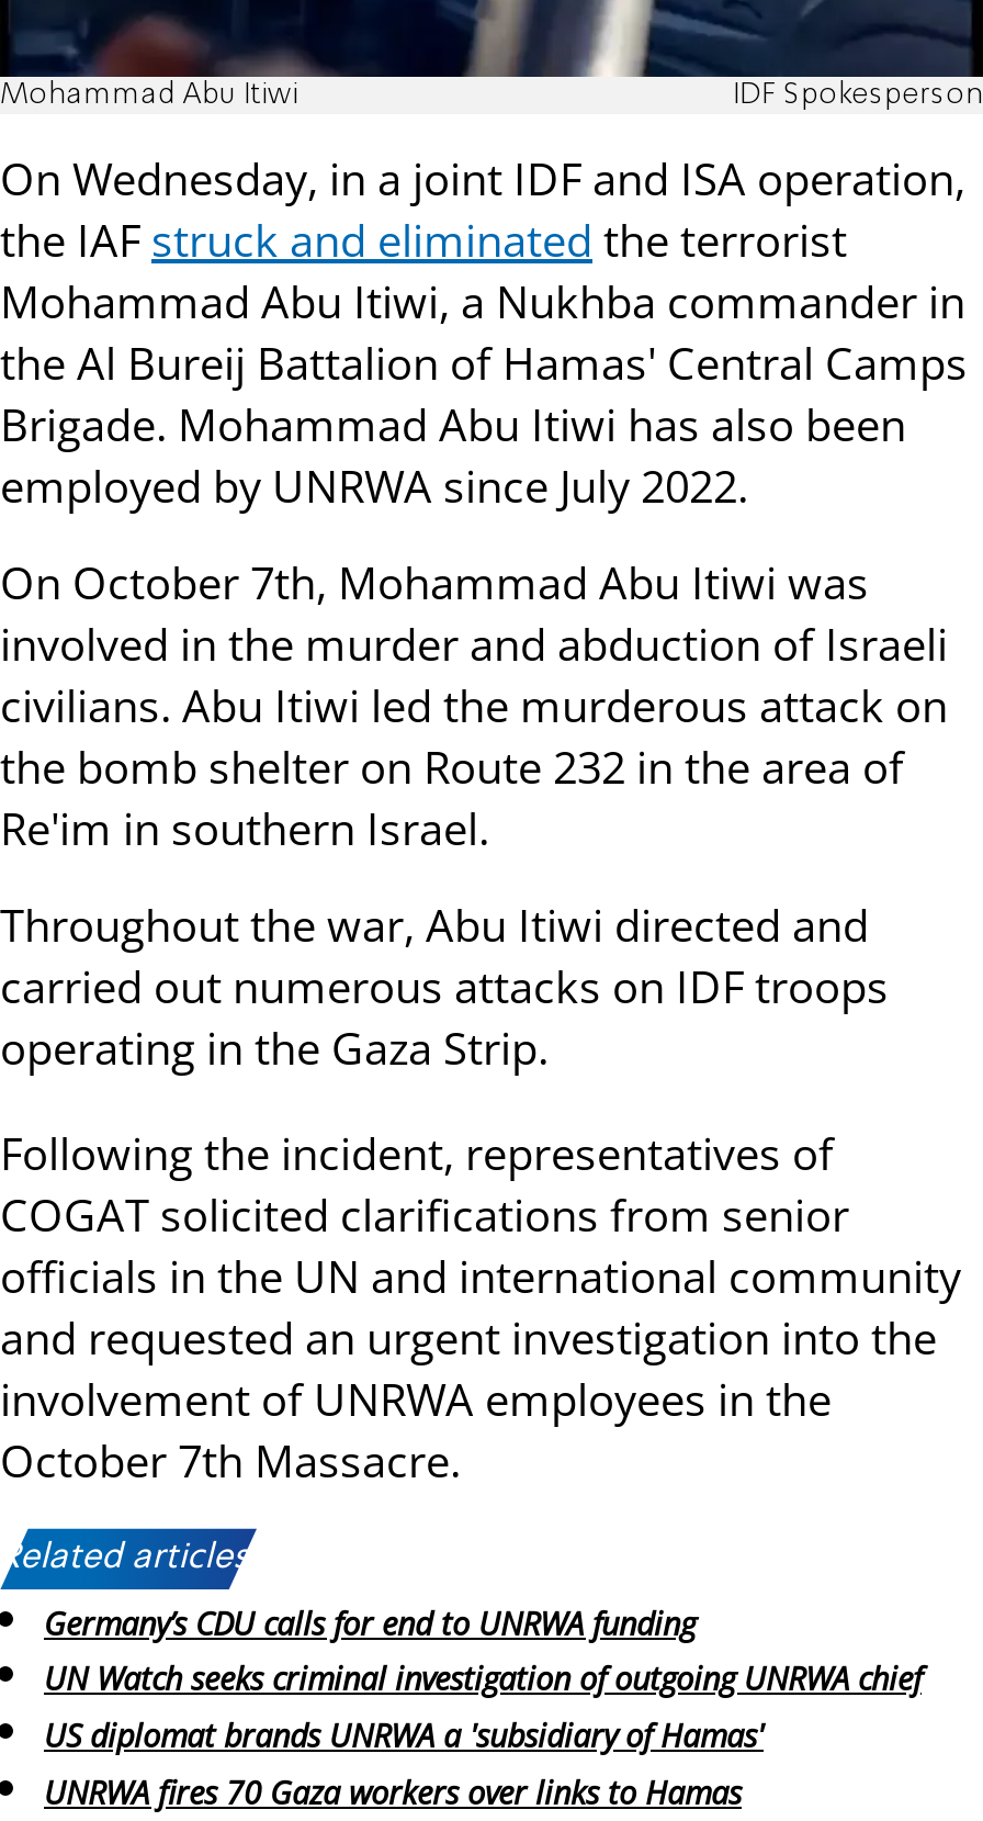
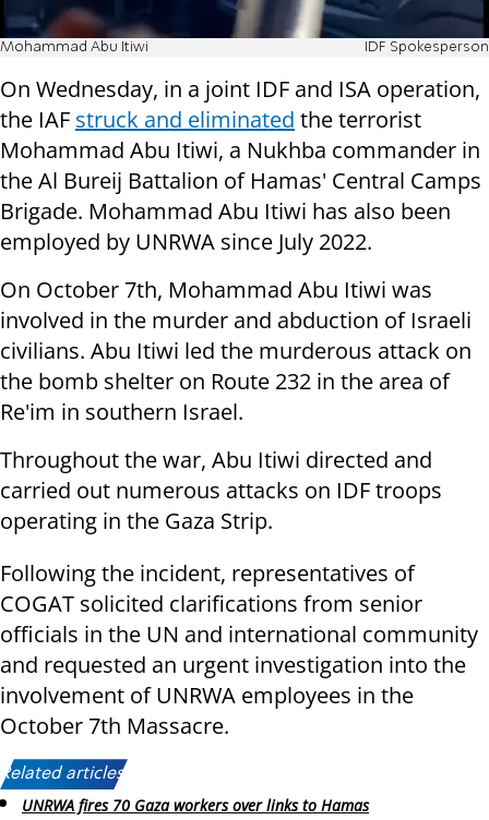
[44,1601,922,1756] Germany’s CDU calls for end to UNRWA funding | UN Watch seeks criminal investigation of outgoing UNRWA chief | US diplomat brands UNRWA a 'subsidiary of Hamas' -> none

